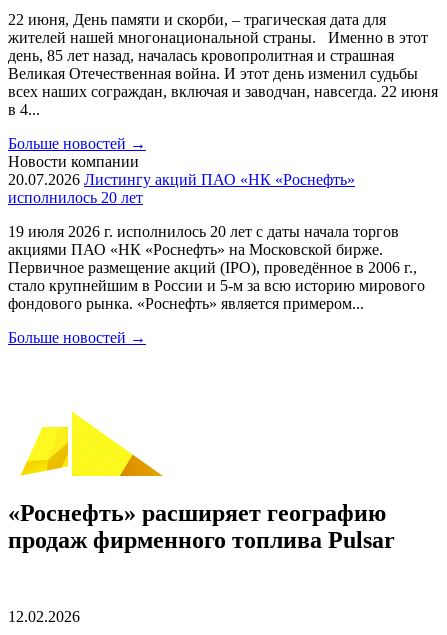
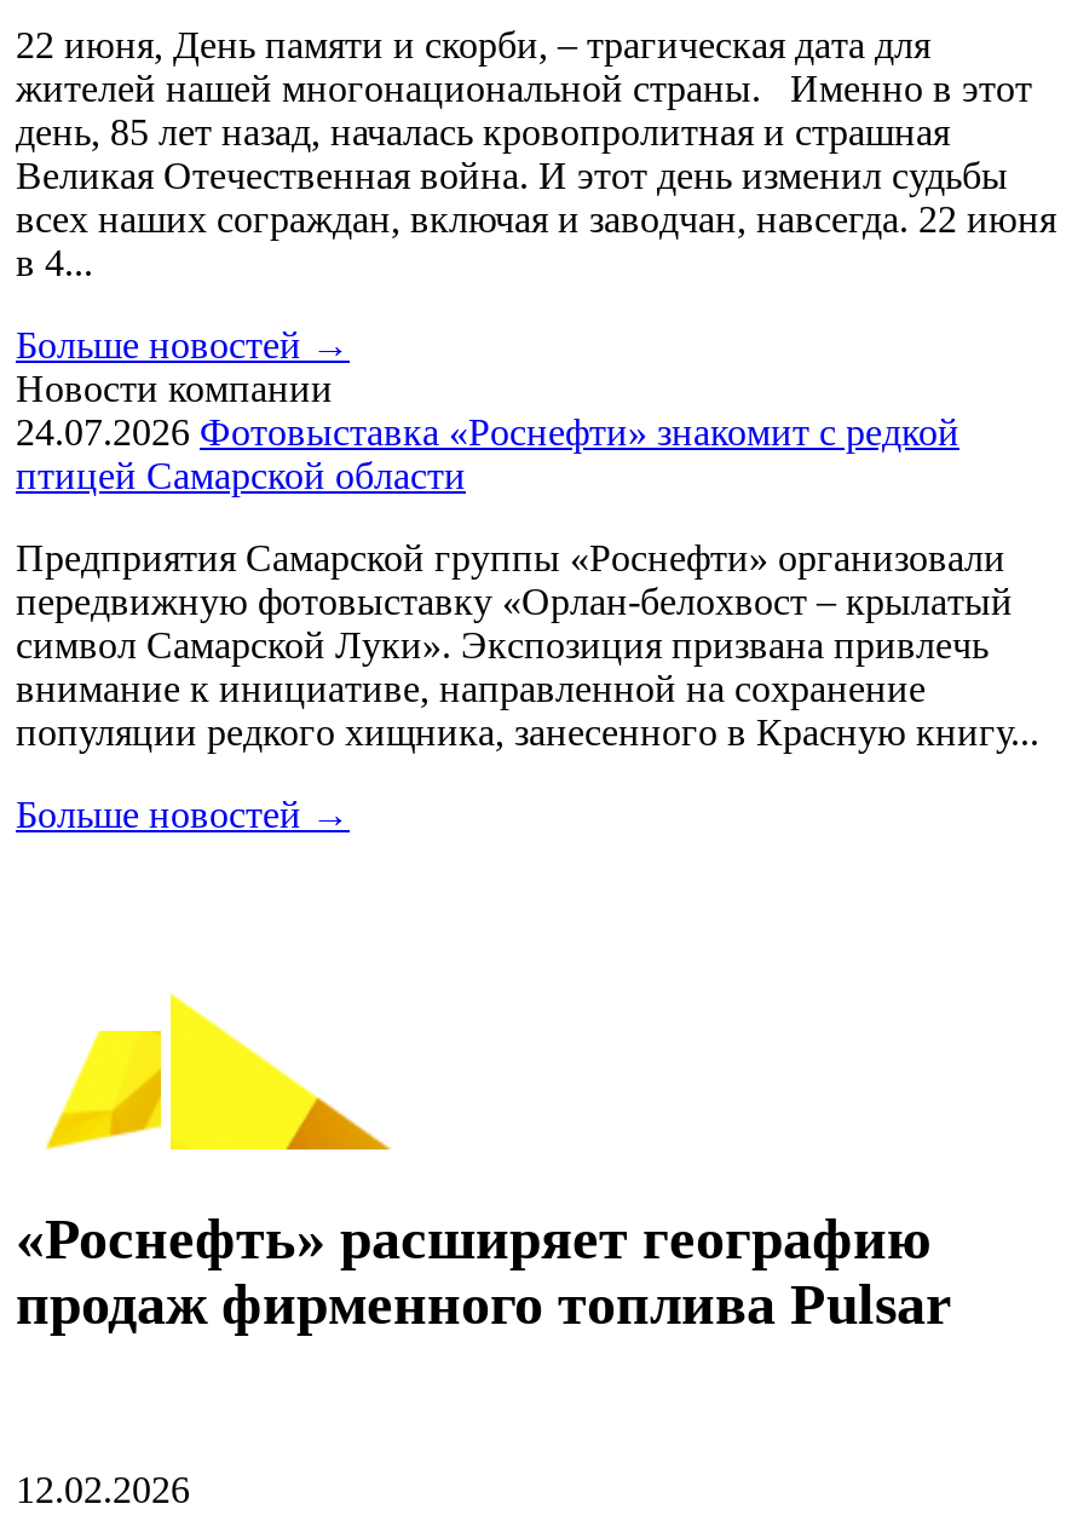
[8,171,355,206] 20.07.2026 Листингу акций ПАО «НК «Роснефть» | исполнилось 20 лет -> [16,411,959,496] 24.07.2026 Фотовыставка «Роснефти» знакомит с редкой | птицей Самарской области
[8,223,425,312] 19 июля 2026 г. исполнилось 20 лет с даты начала торгов | акциями ПАО «НК «Роснефть» на Московской бирже. | Первичное размещение акций (IPO), проведённое в 2006 г., | стало крупнейшим в России и 5-м за всю историю мирового | фондового рынка. «Роснефть» является примером... -> [16,537,1039,753] Предприятия Самарской группы «Роснефти» организовали | передвижную фотовыставку «Орлан-белохвост – крылатый | символ Самарской Луки». Экспозиция призвана привлечь | внимание к инициативе, направленной на сохранение | популяции редкого хищника, занесенного в Красную книгу...

